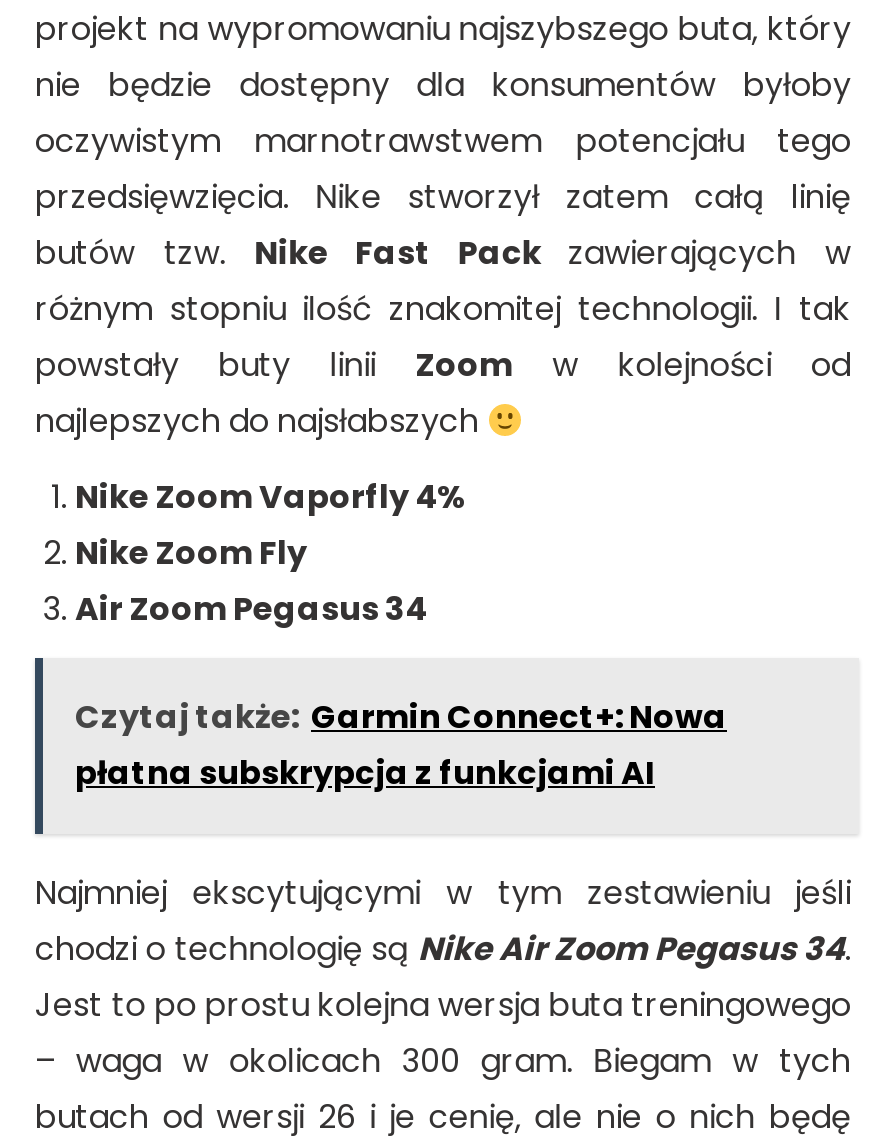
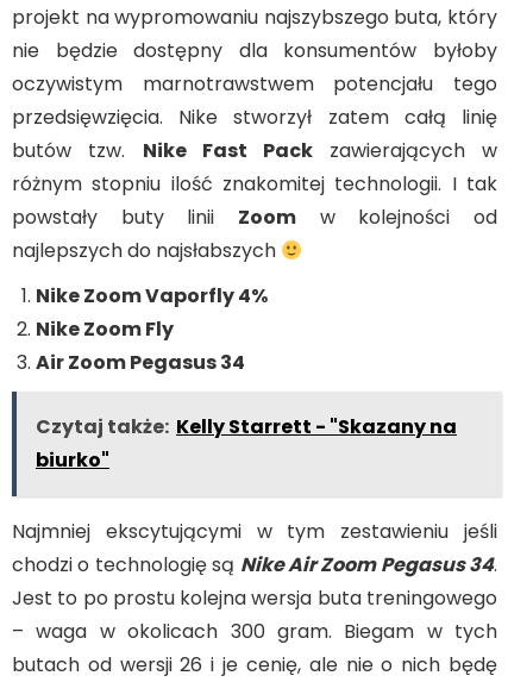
[75,694,727,796] Czytaj także: Garmin Connect+: Nowa | płatna subskrypcja z funkcjami AI -> [36,413,457,474] Czytaj także: Kelly Starrett - "Skazany na | biurko"

